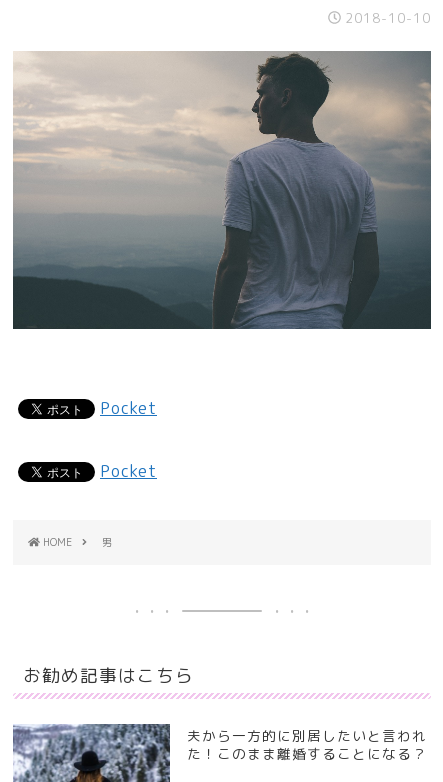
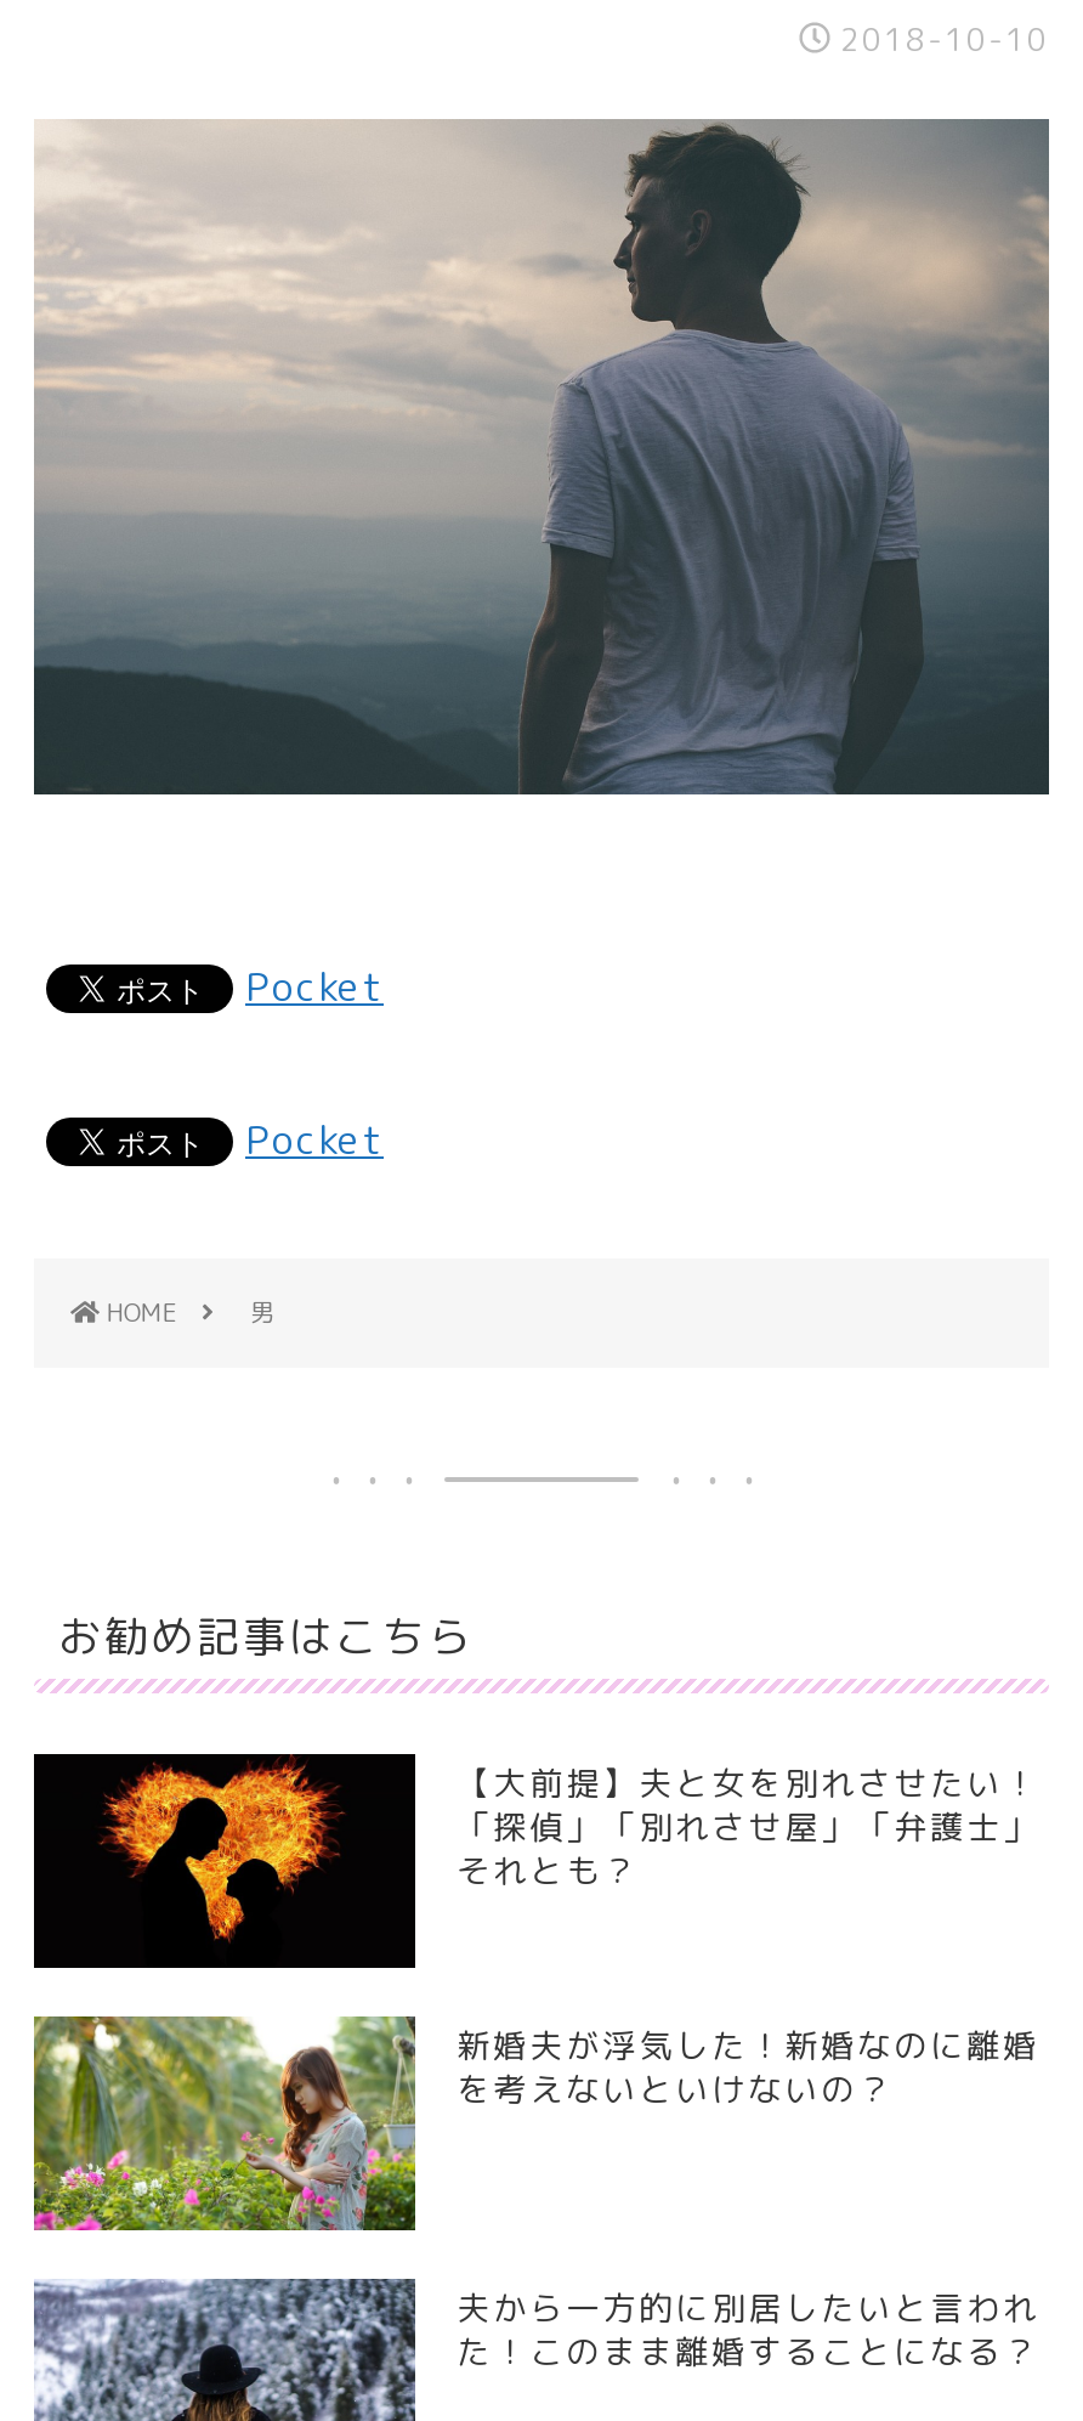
none -> [32,1752,1040,1973] [image] | 【大前提】夫と女を別れさせたい！ | 「探偵」「別れさせ屋」「弁護士」 | それとも？
none -> [32,2014,1040,2235] [image] | 新婚夫が浮気した！新婚なのに離婚 | を考えないといけないの？

